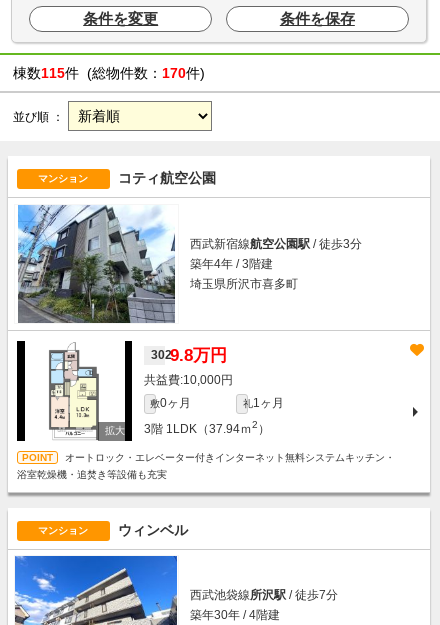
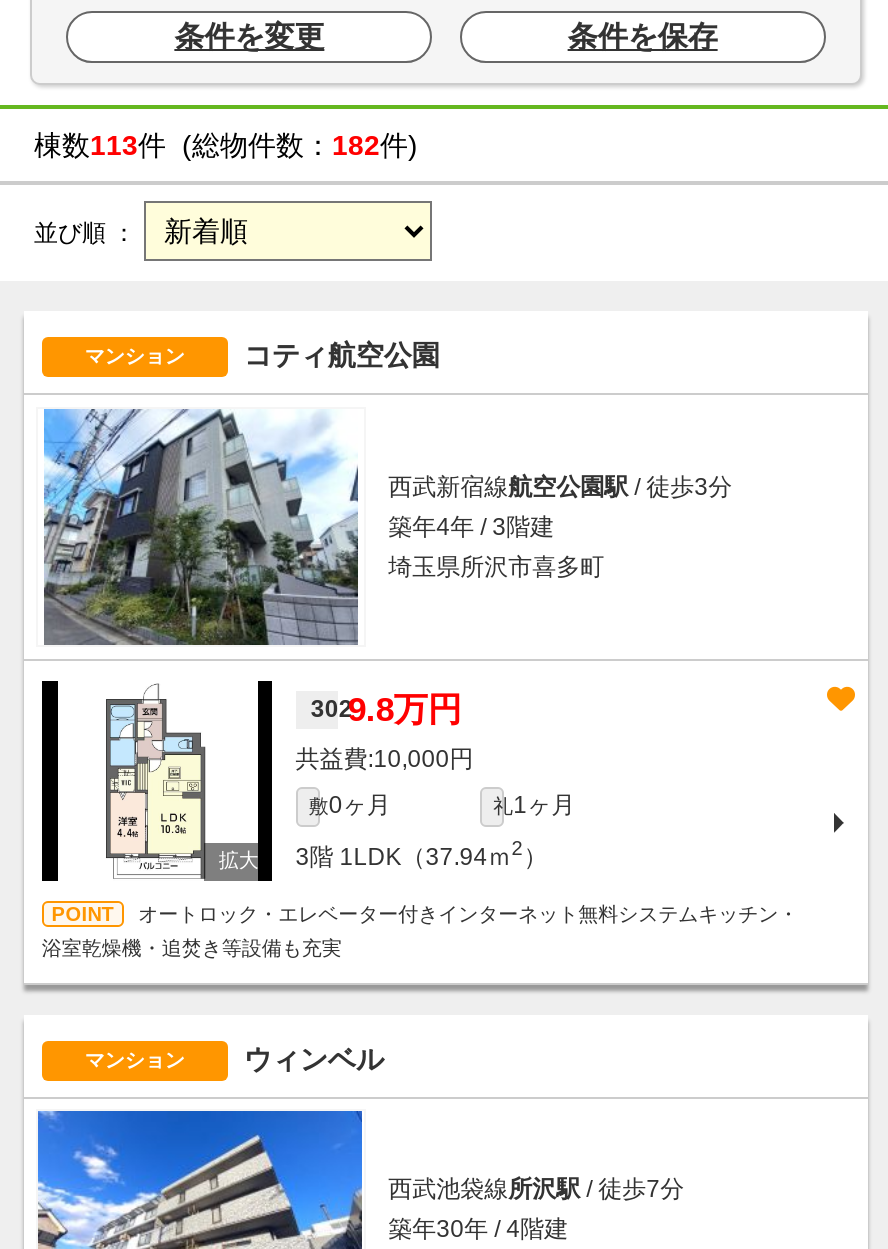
[13,65,205,81] 棟数115件 (総物件数：170件) -> [34,129,418,161] 棟数113件 (総物件数：182件)

